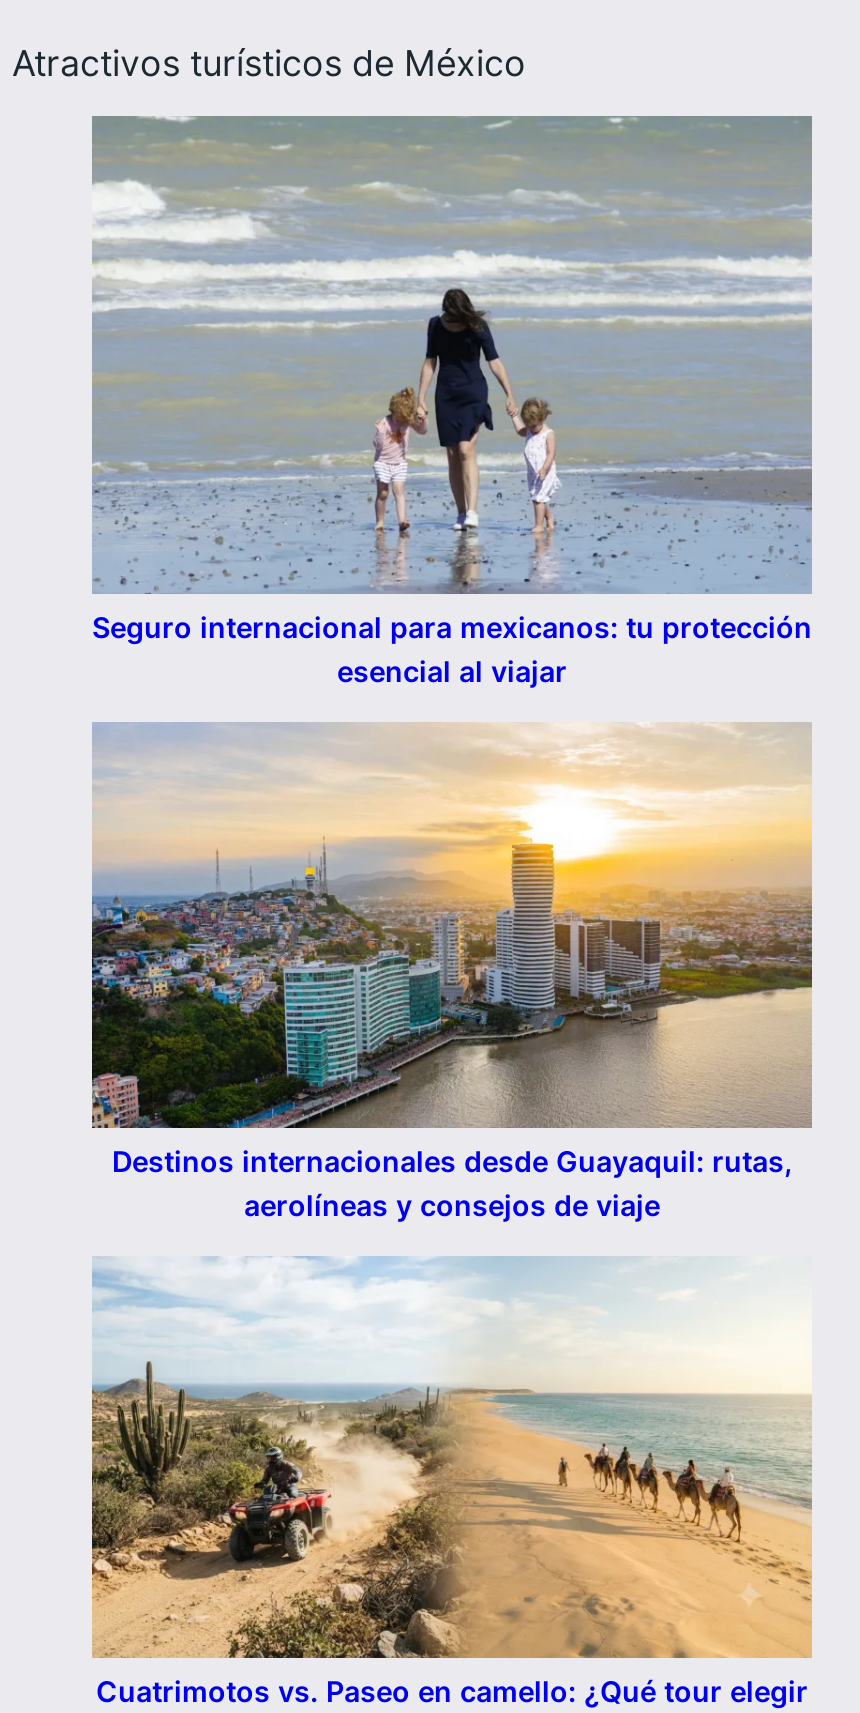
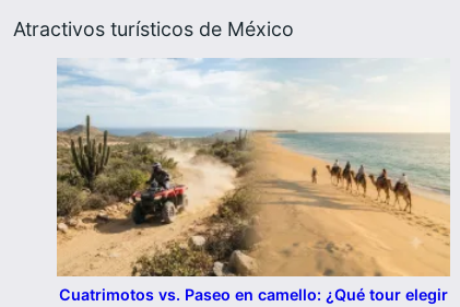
[92,114,814,688] [image] | Seguro internacional para mexicanos: tu protección | esencial al viajar -> none
[90,722,814,1222] [image] | Destinos internacionales desde Guayaquil: rutas, | aerolíneas y consejos de viaje -> none

